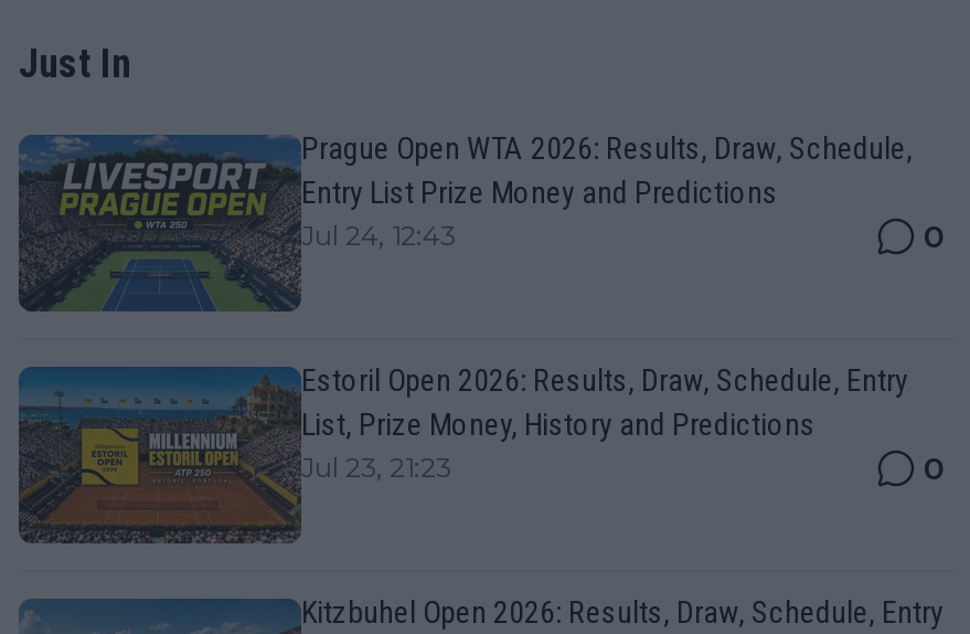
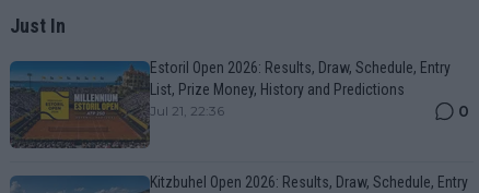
[19,129,946,311] [image] | Prague Open WTA 2026: Results, Draw, Schedule, | Entry List Prize Money and Predictions | Jul 24, 12:43 | 0 -> none
[301,450,451,483] Jul 23, 21:23 -> [150,102,224,118] Jul 21, 22:36

